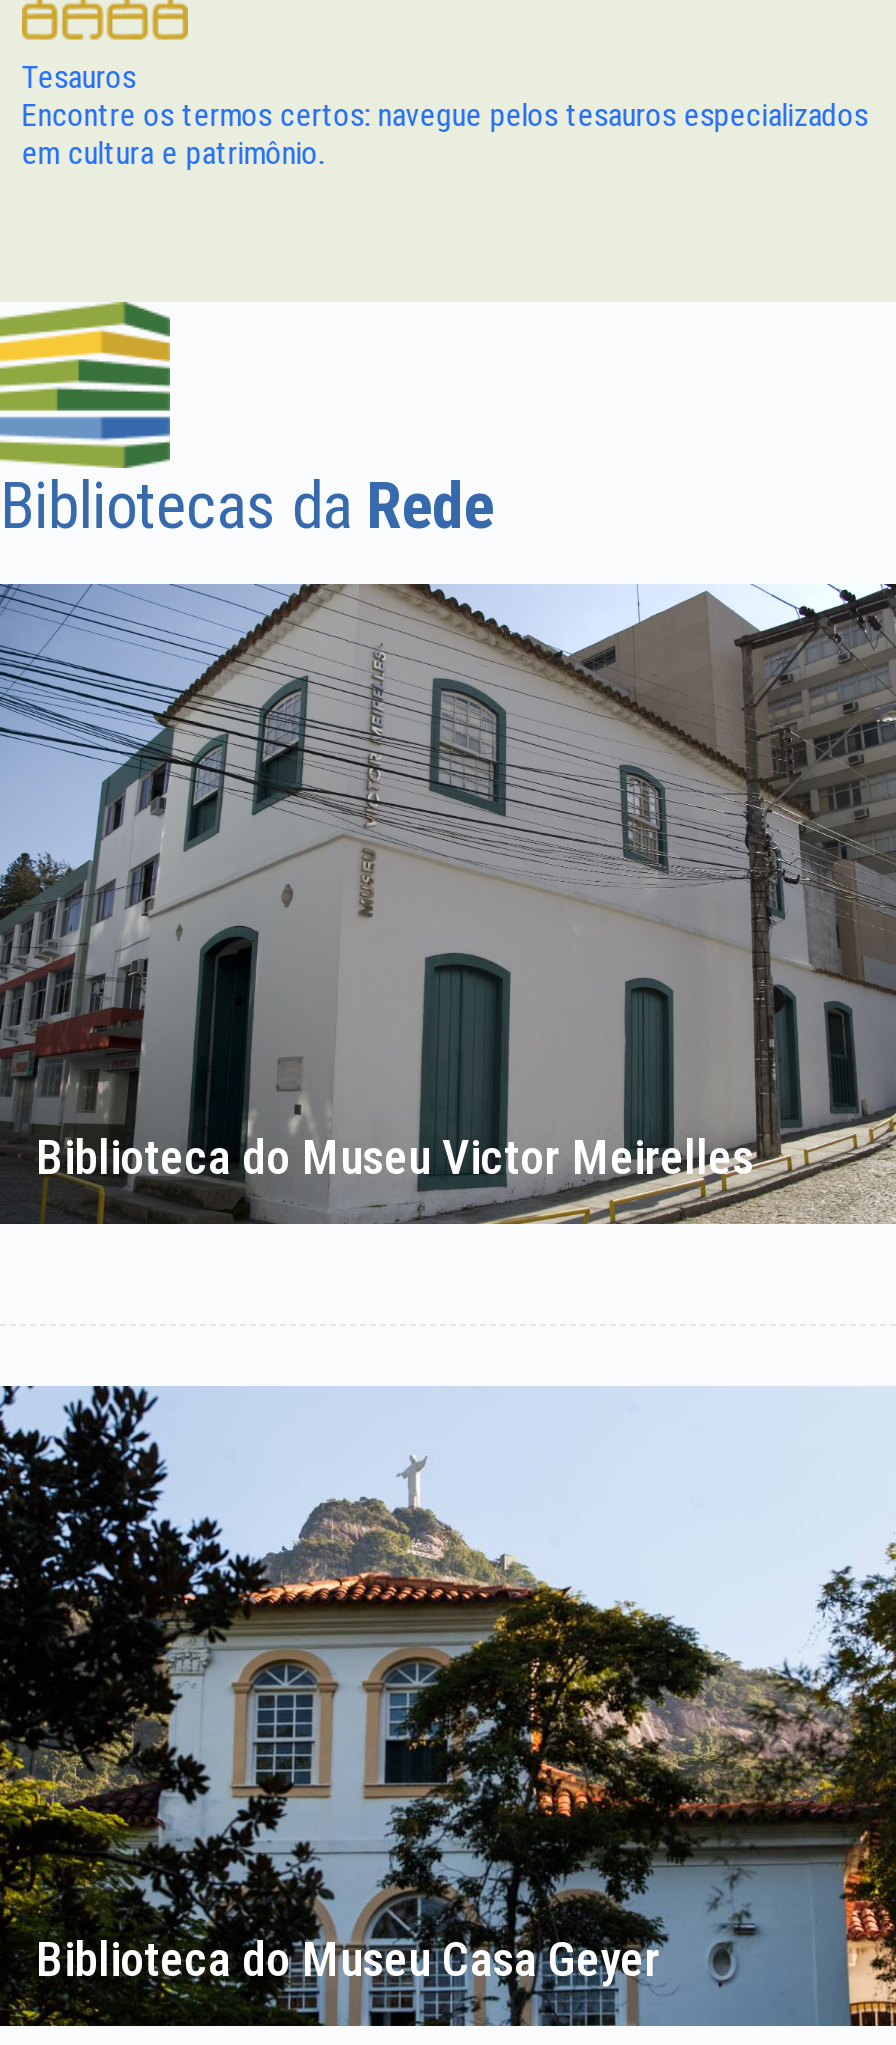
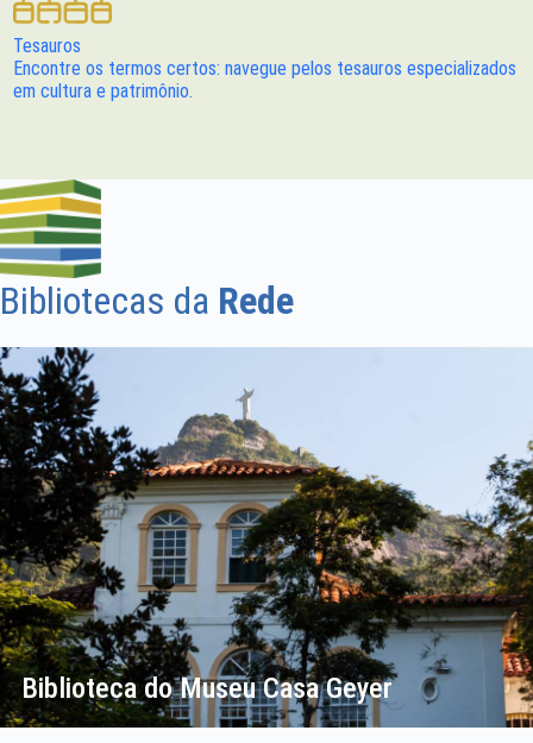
[6,582,890,1226] [image] | Biblioteca do Museu Victor Meirelles -> none

